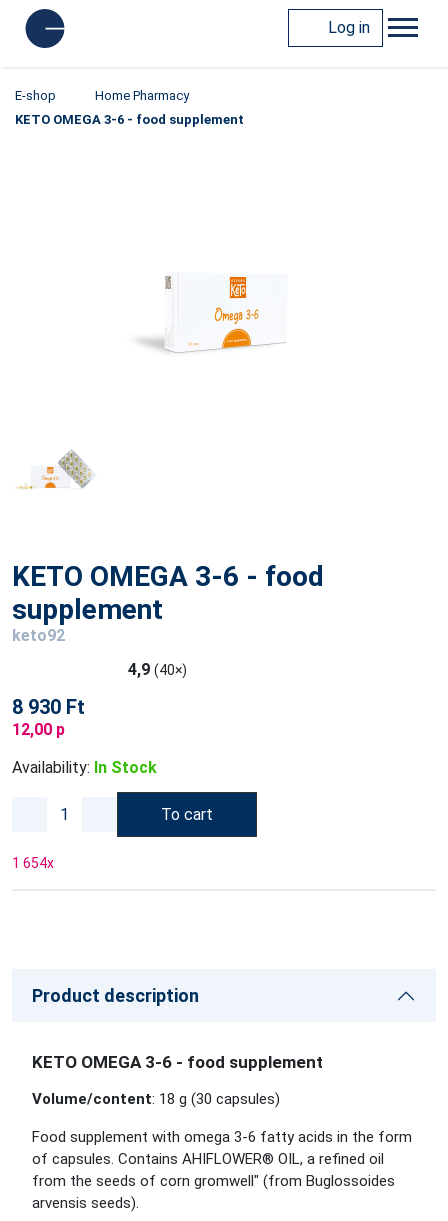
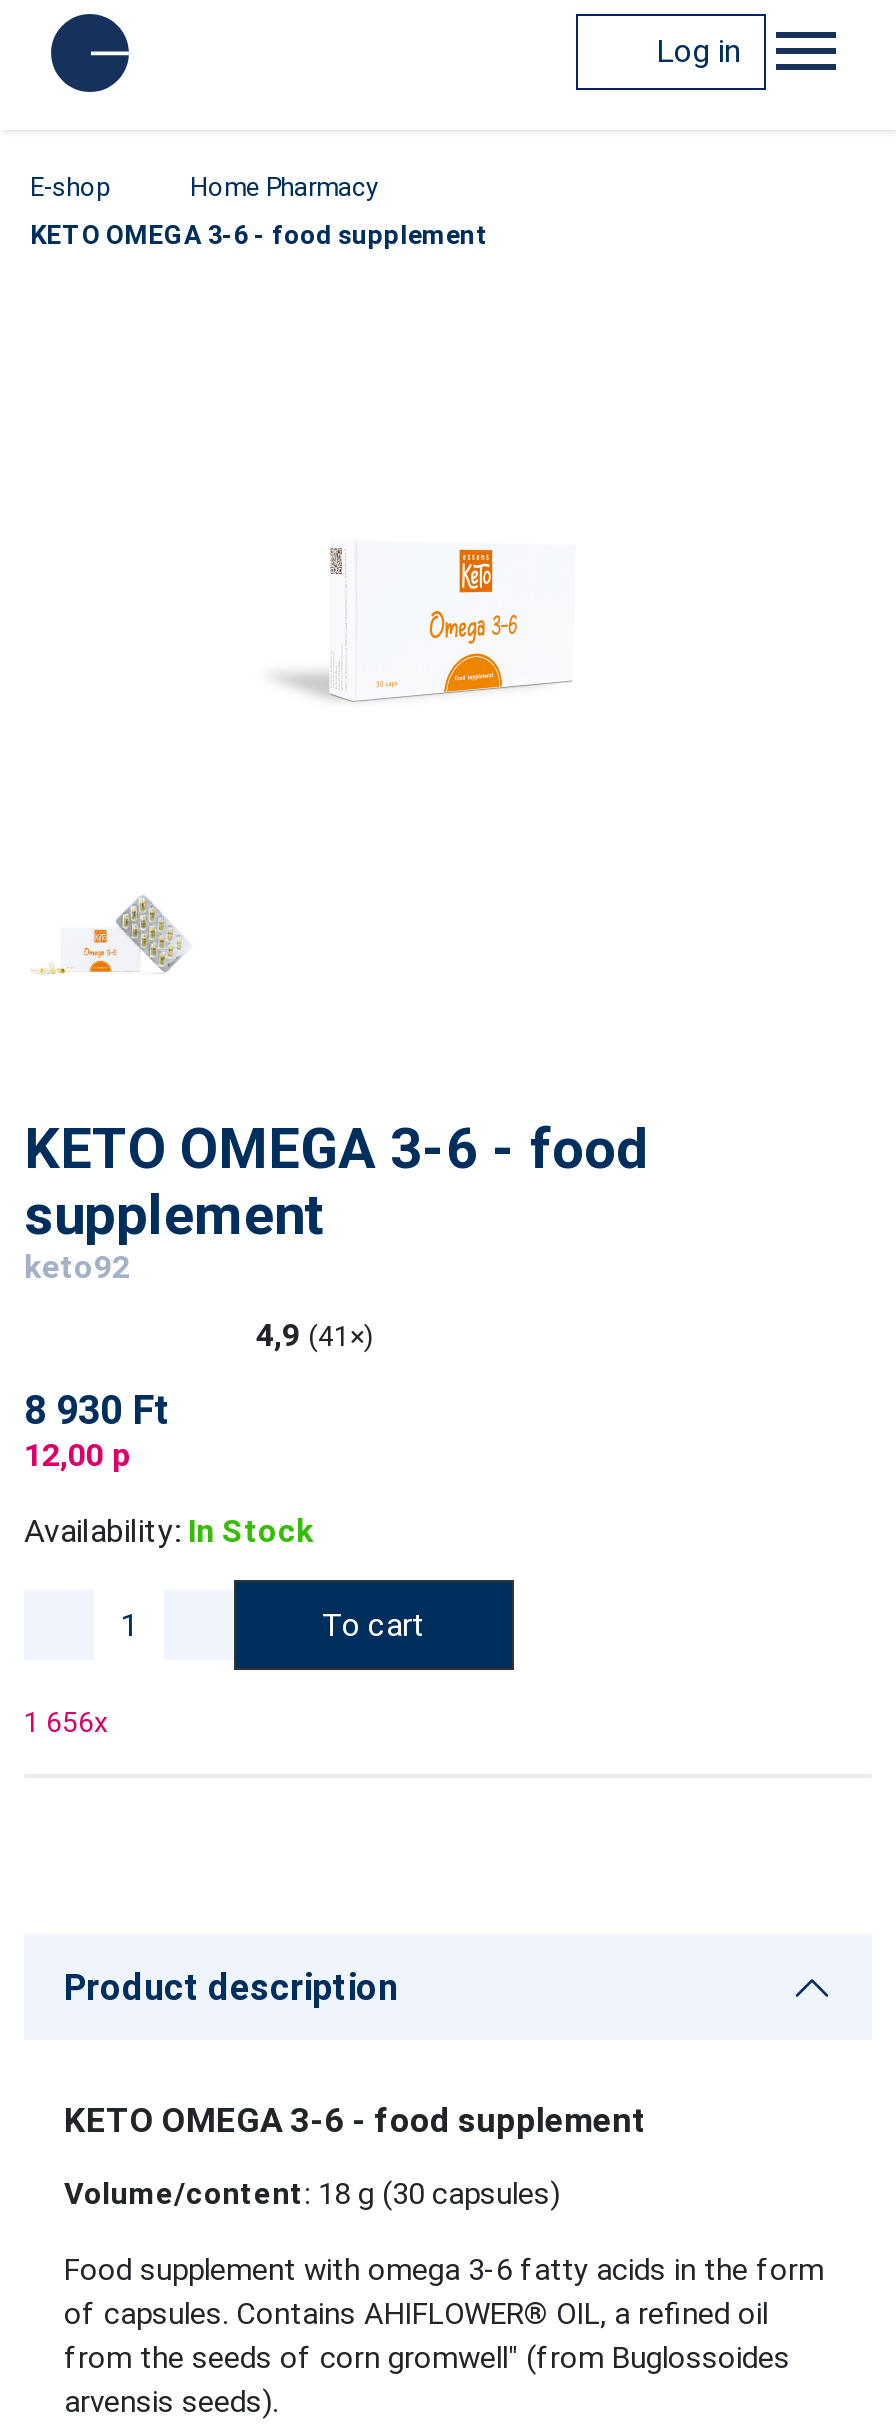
[128,660,187,679] 4,9 (40×) -> [256,1316,374,1354] 4,9 (41×)
[12,855,54,871] 1 654x -> [24,1706,108,1738] 1 656x

